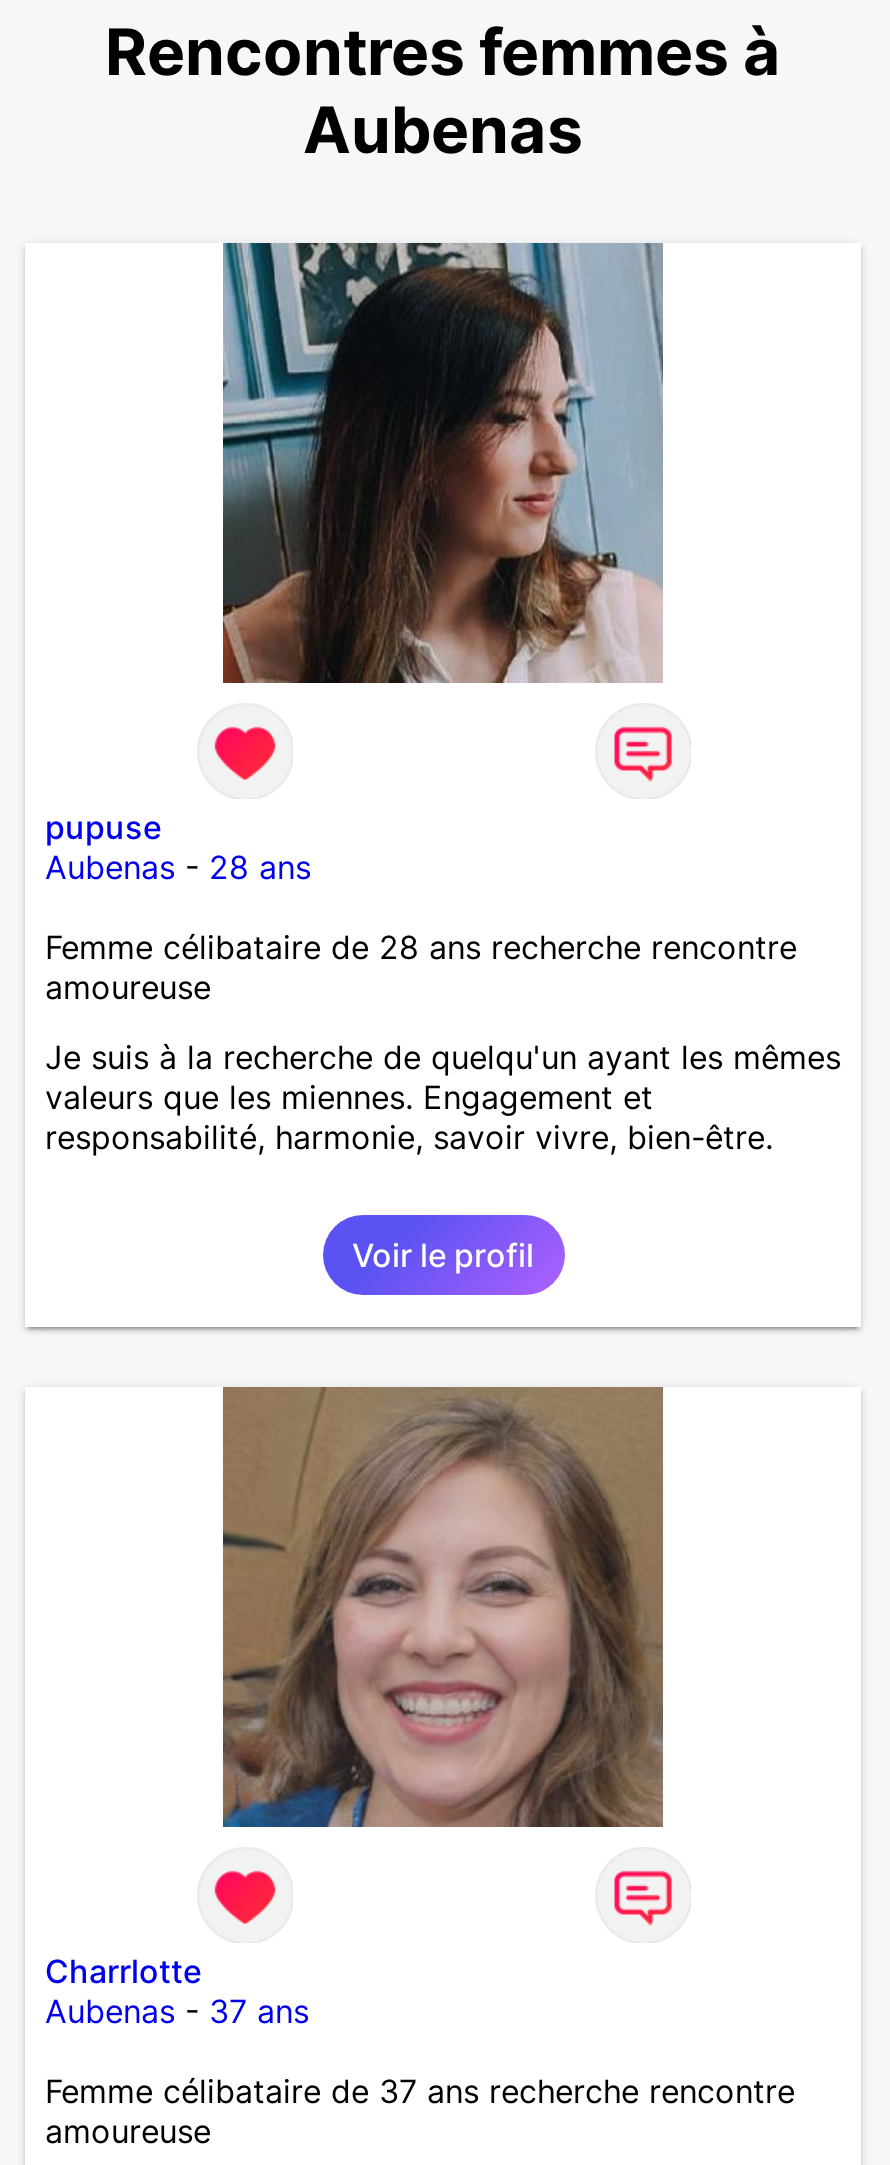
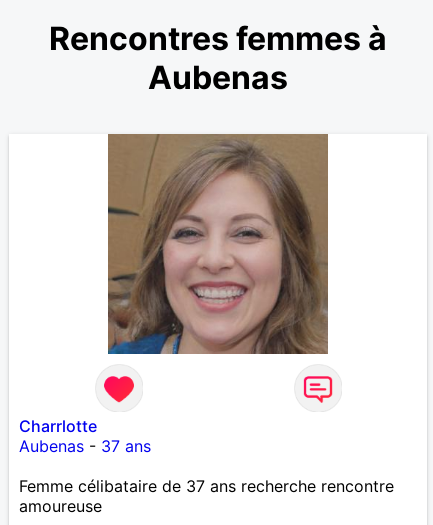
[221,241,663,685] [image] -> none
[45,807,841,1275] pupuse | Aubenas - 28 ans | Femme célibataire de 28 ans recherche rencontre | amoureuse | Je suis à la recherche de quelqu'un ayant les mêmes | valeurs que les miennes. Engagement et | responsabilité, harmonie, savoir vivre, bien-être. | Voir le profil -> none

